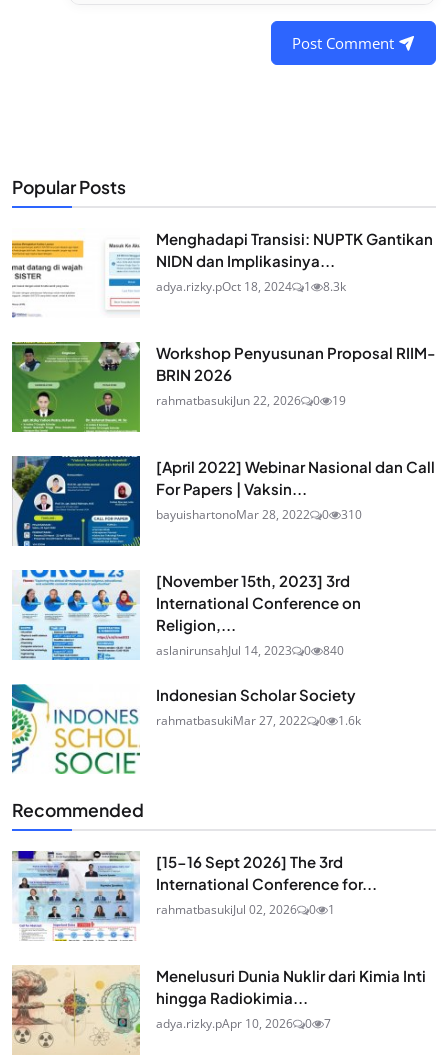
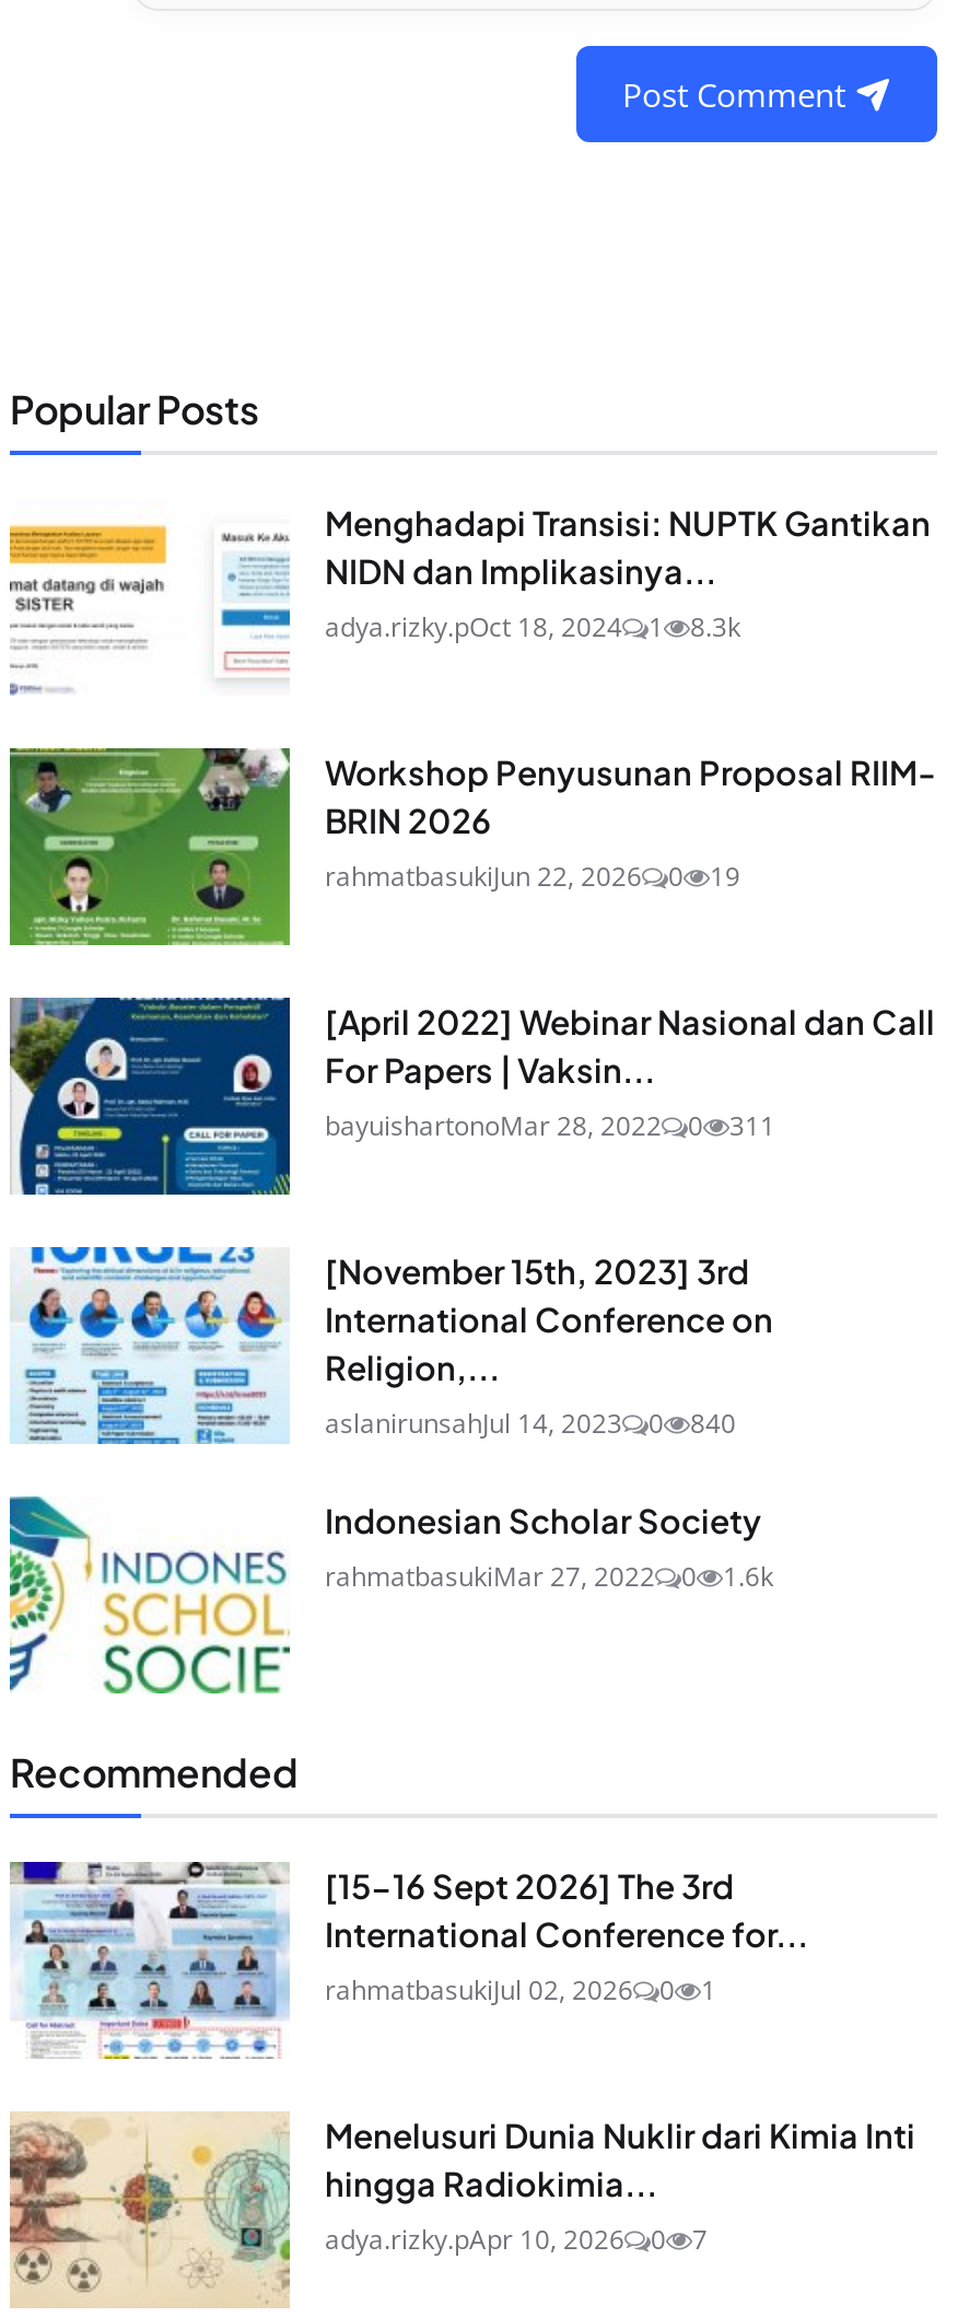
[156,506,362,523] bayuishartonoMar 28, 2022 0 310 -> [325,1107,775,1144] bayuishartonoMar 28, 2022 0 311

